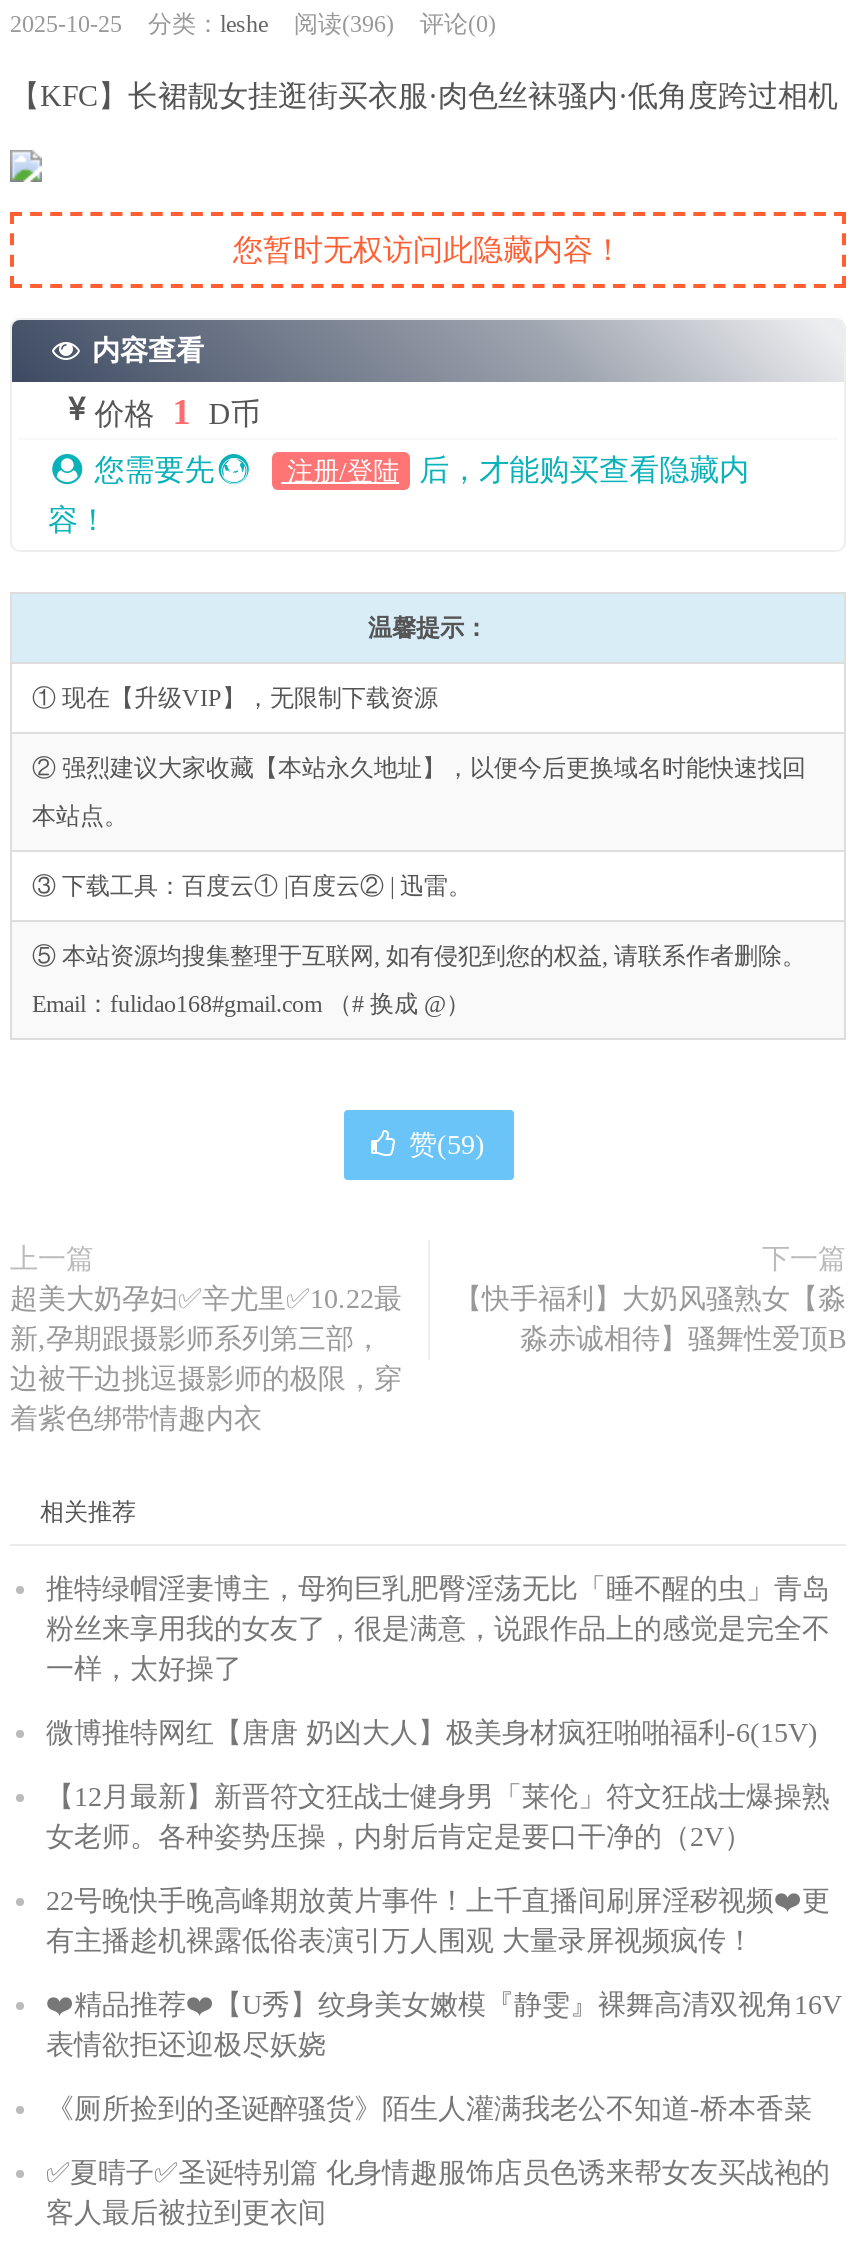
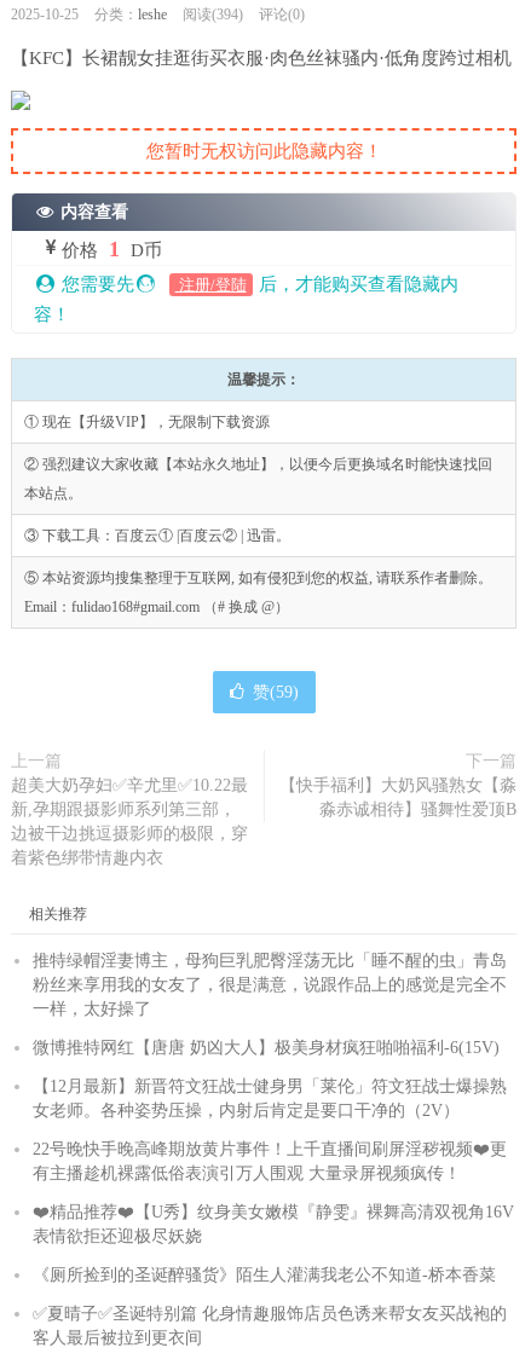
[10,10,496,38] 2025-10-25 分类：leshe 阅读(396) 评论(0) -> [11,6,305,23] 2025-10-25 分类：leshe 阅读(394) 评论(0)

